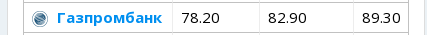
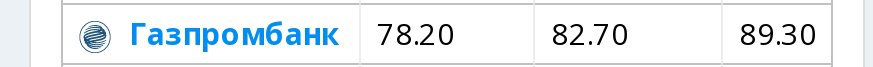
[268,7,307,27] 82.90 -> [551,14,629,54] 82.70

